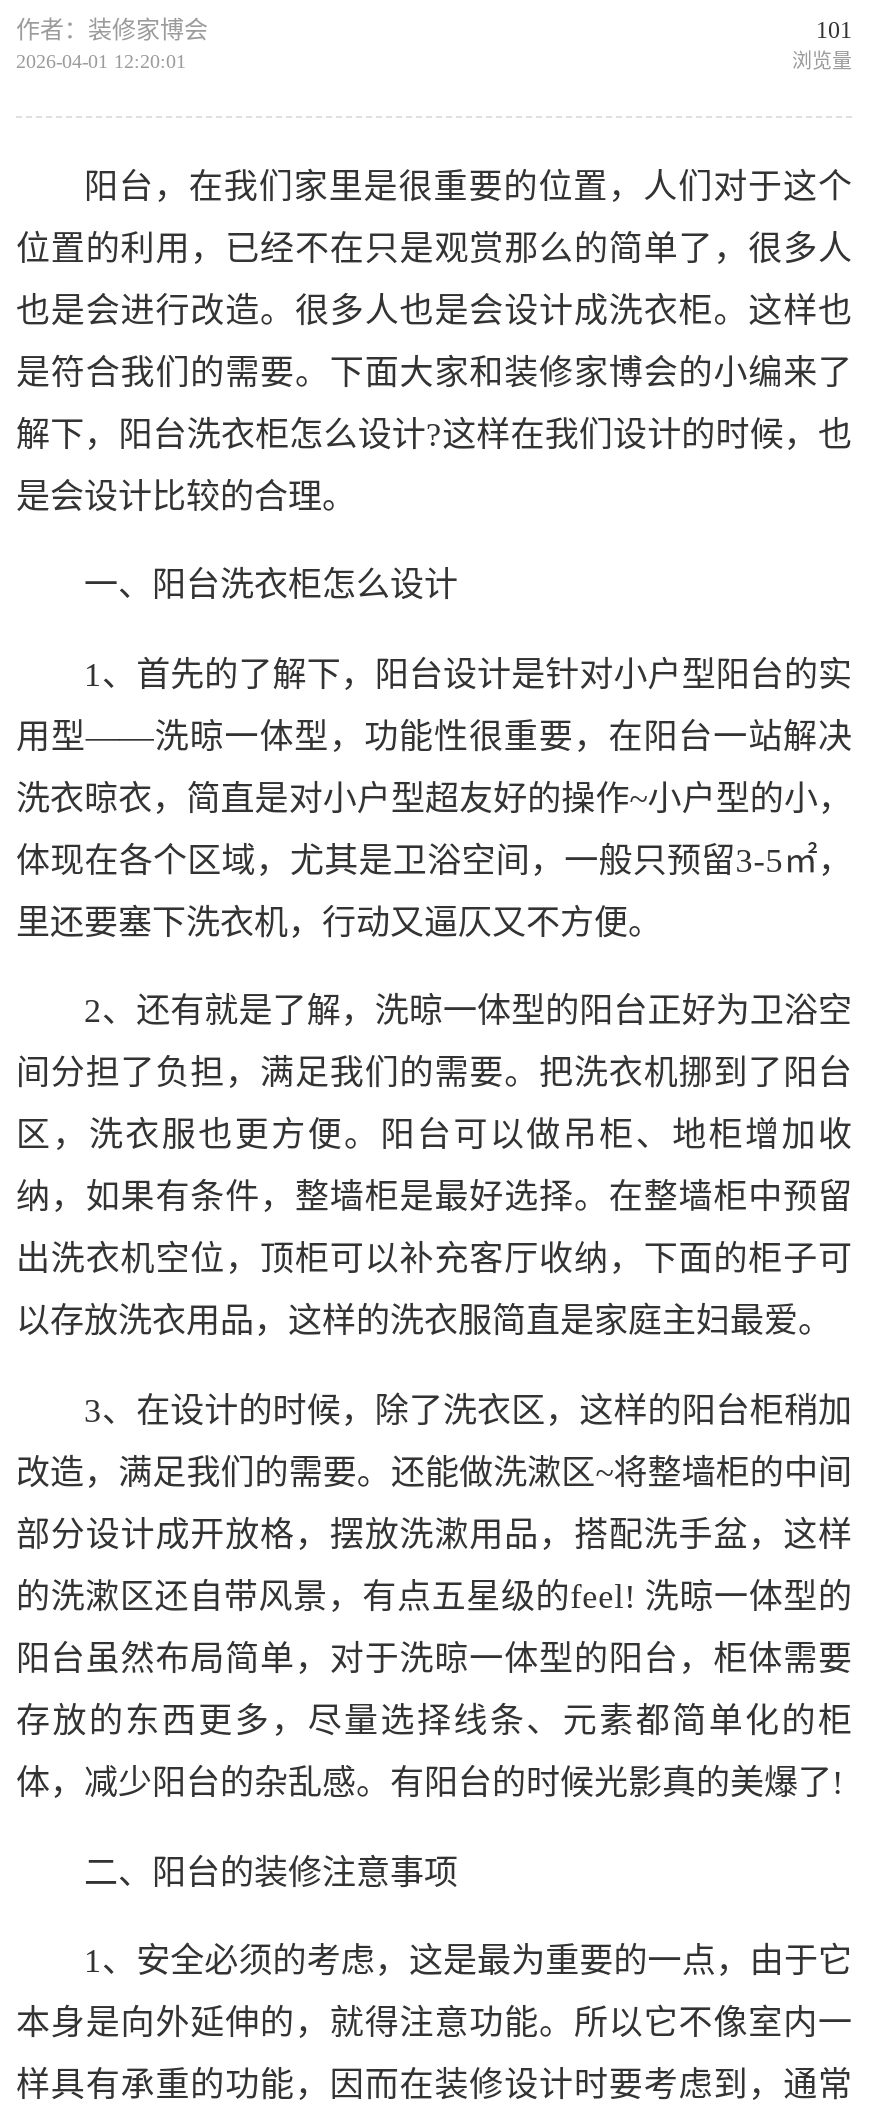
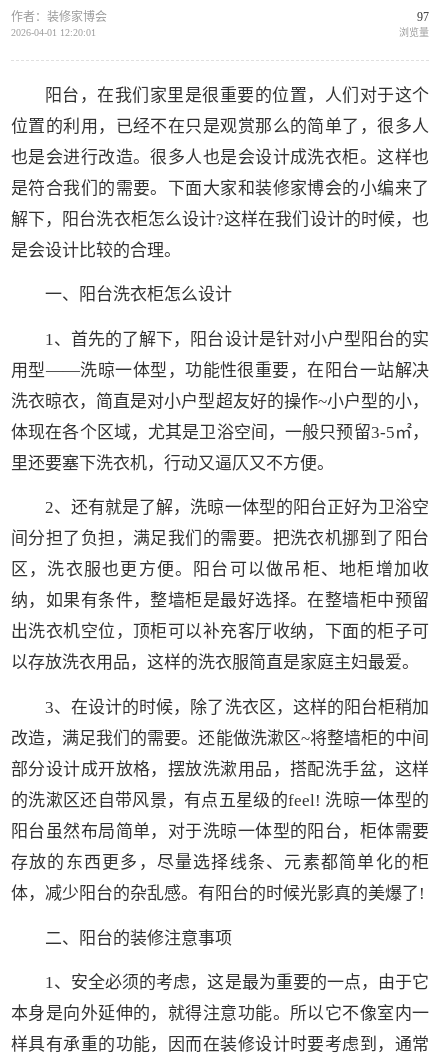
[816,16,852,44] 101 -> [417,10,429,24] 97

